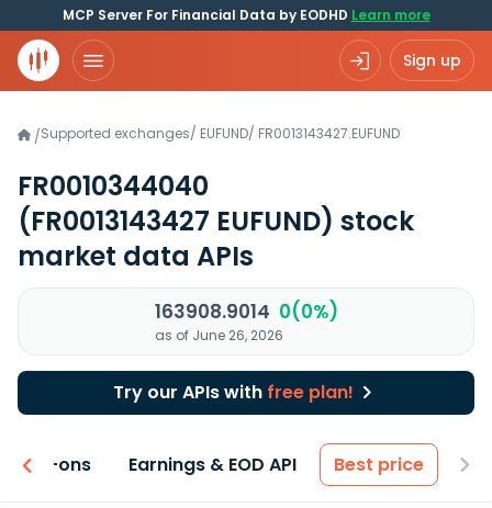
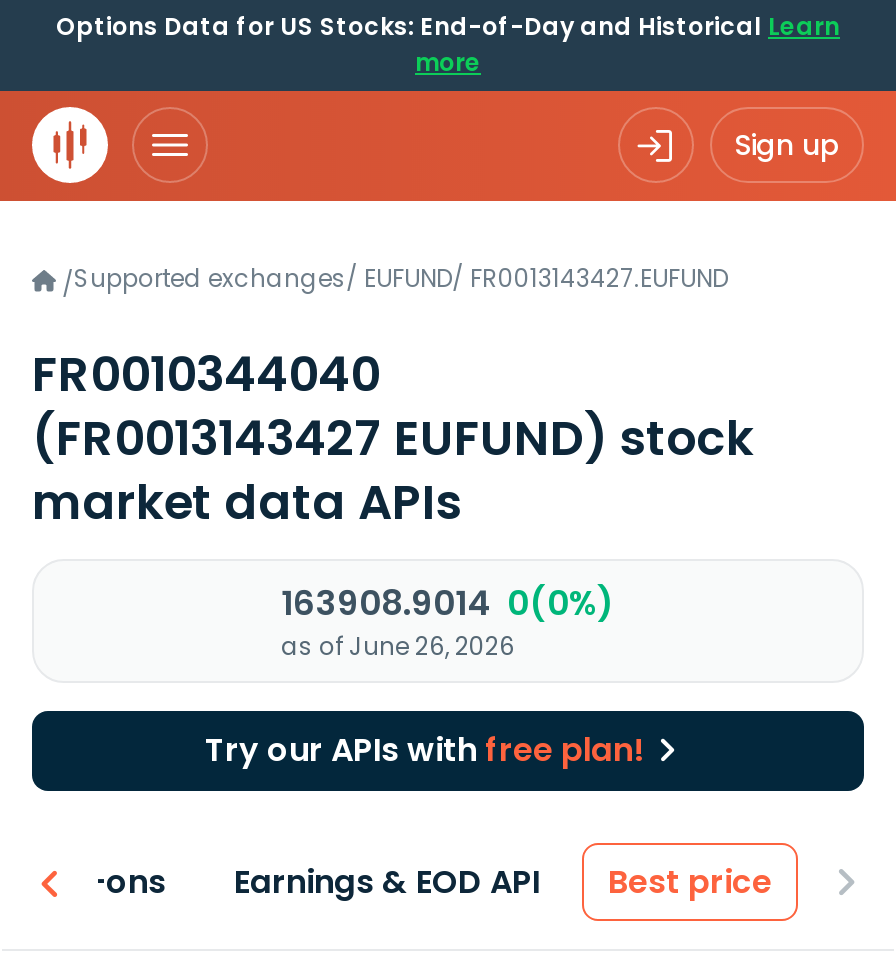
[62,5,430,24] MCP Server For Financial Data by EODHD Learn more -> [56,9,840,79] Options Data for US Stocks: End-of-Day and Historical Learn | more

